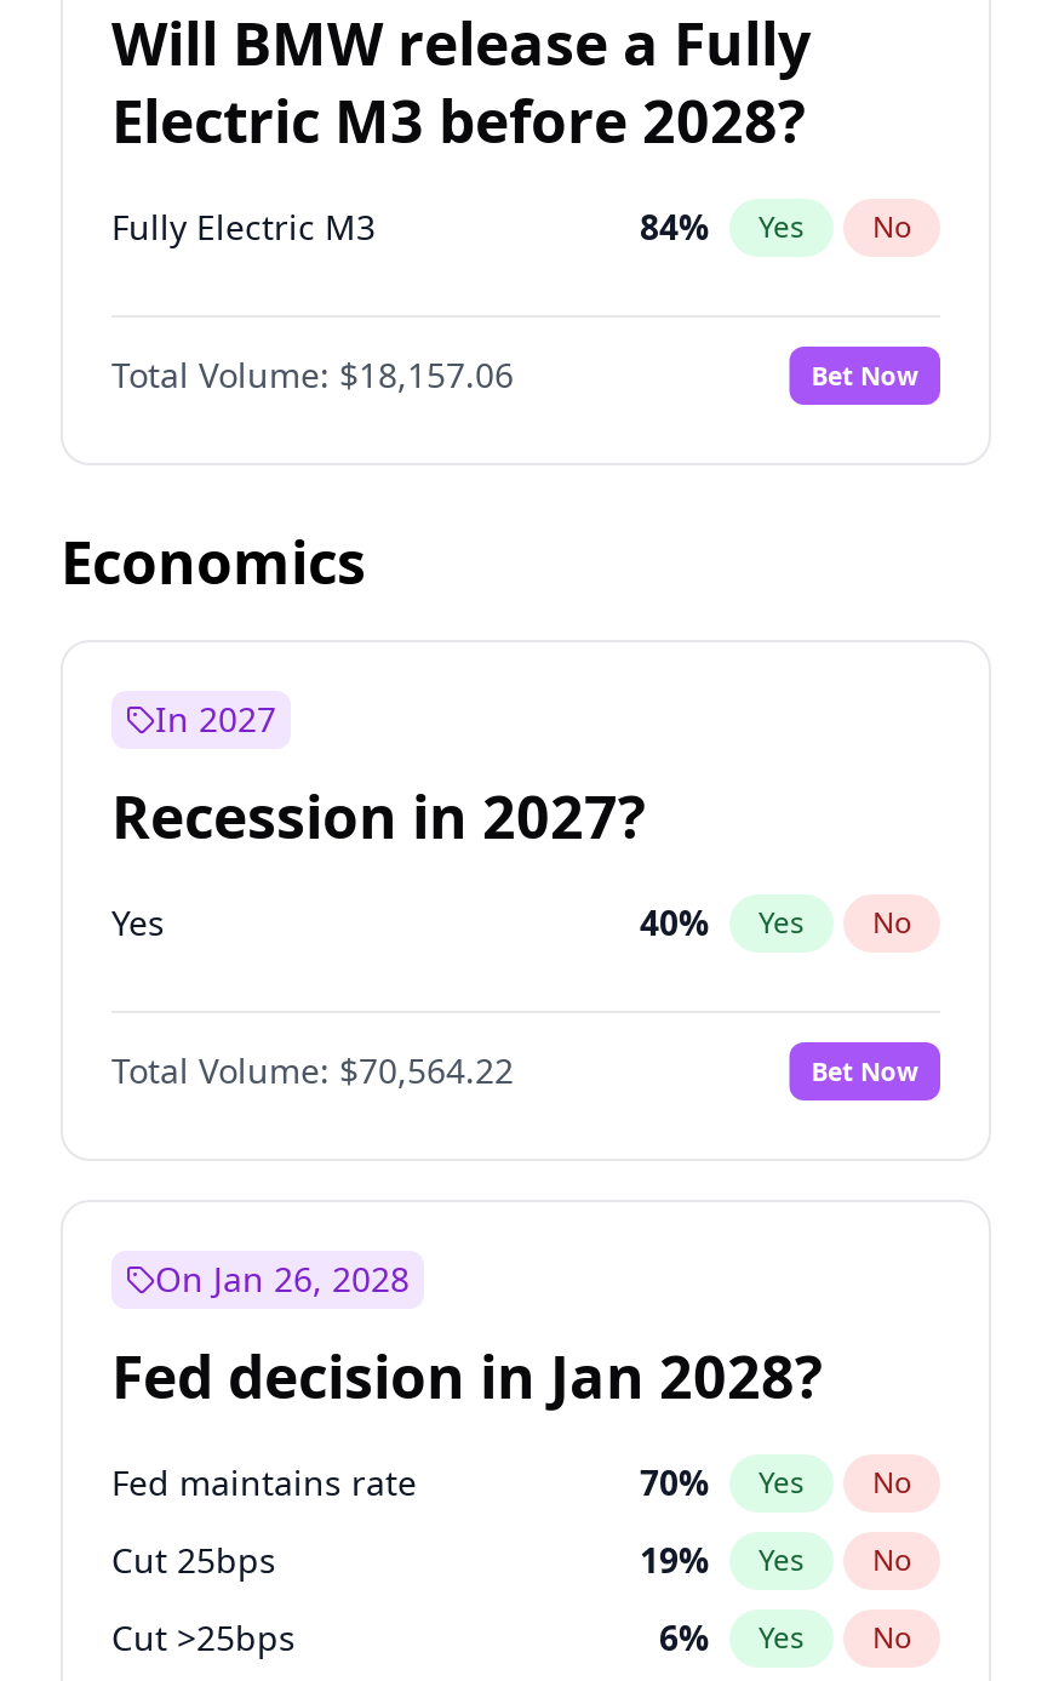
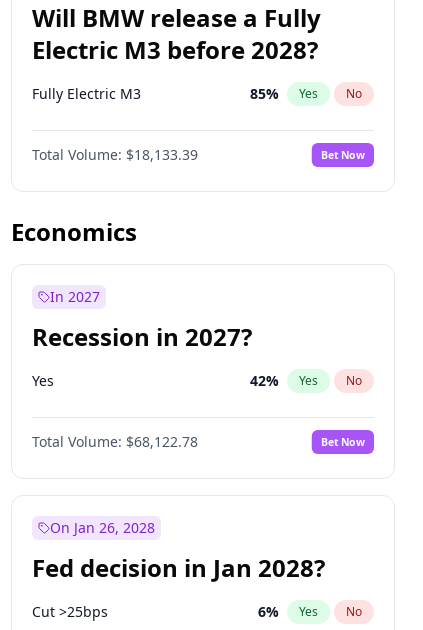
[640,204,911,250] 84% Yes No -> [250,84,362,103] 85% Yes No
[111,351,514,398] Total Volume: $18,157.06 -> [32,145,198,164] Total Volume: $18,133.39
[640,899,911,945] 40% Yes No -> [250,371,362,390] 42% Yes No
[111,1047,514,1093] Total Volume: $70,564.22 -> [32,432,198,451] Total Volume: $68,122.78
[111,1459,911,1583] Fed maintains rate | 70% | Yes | No | Cut 25bps | 19% | Yes | No -> none

